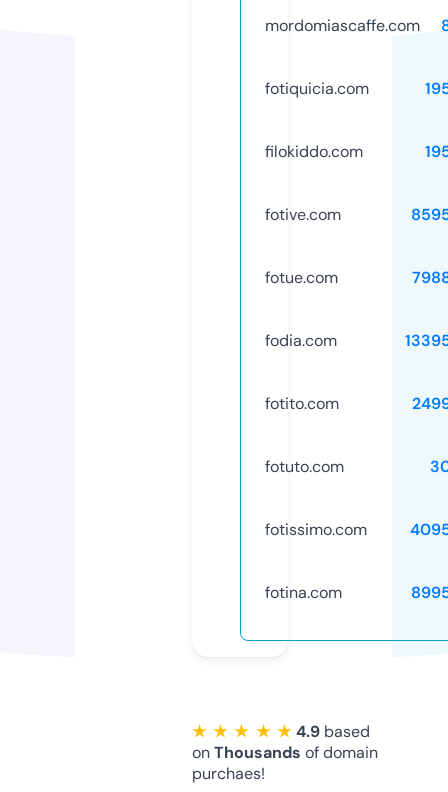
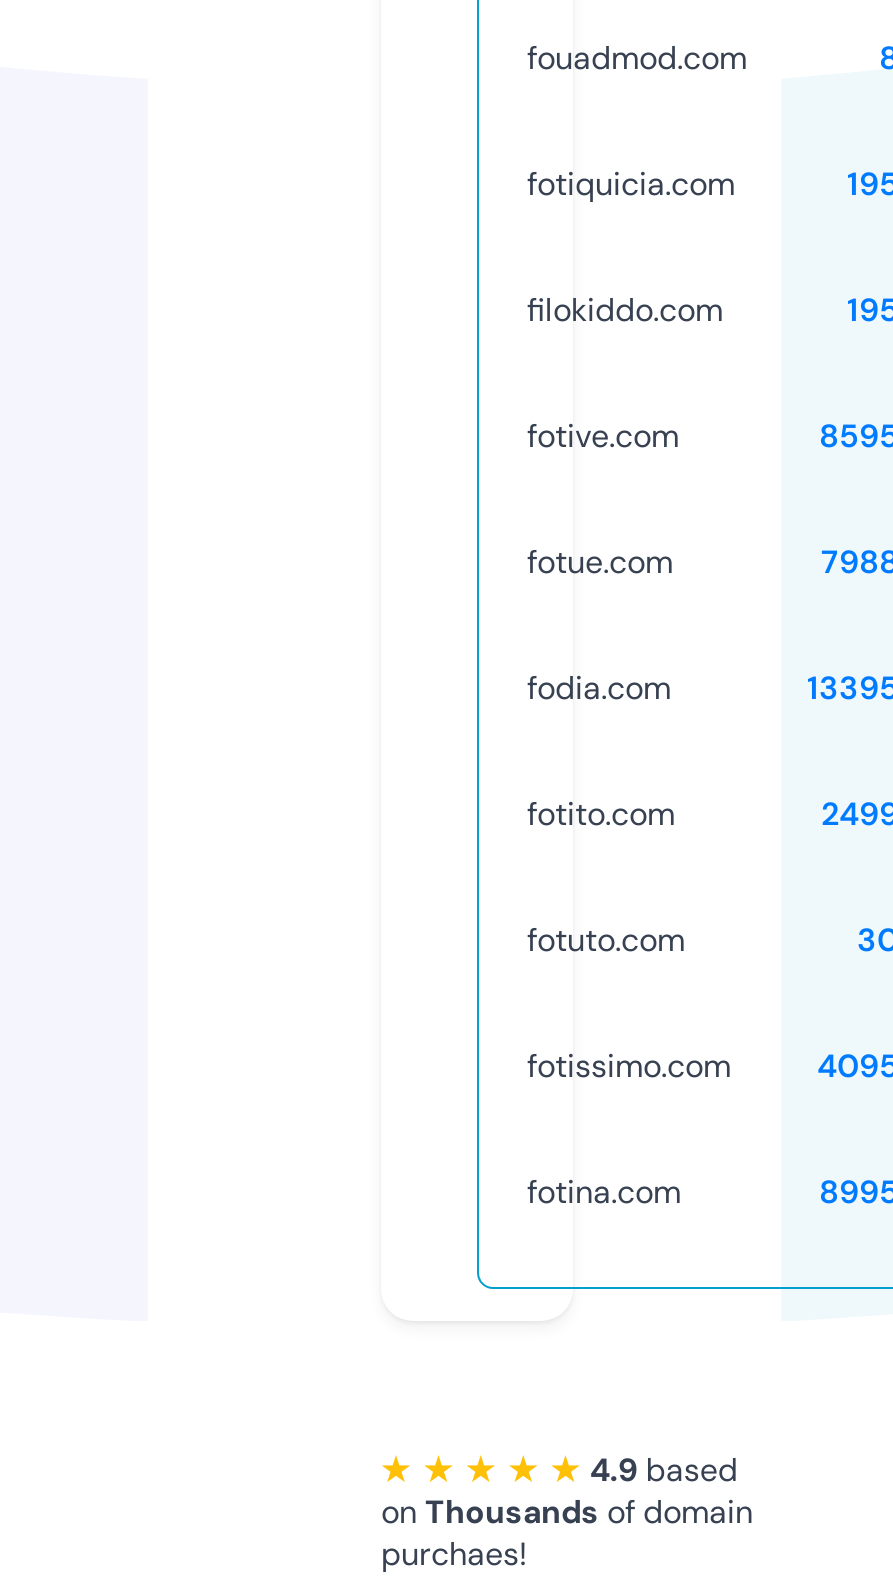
[265,15,420,36] mordomiascaffe.com -> [527,37,747,79] fouadmod.com

